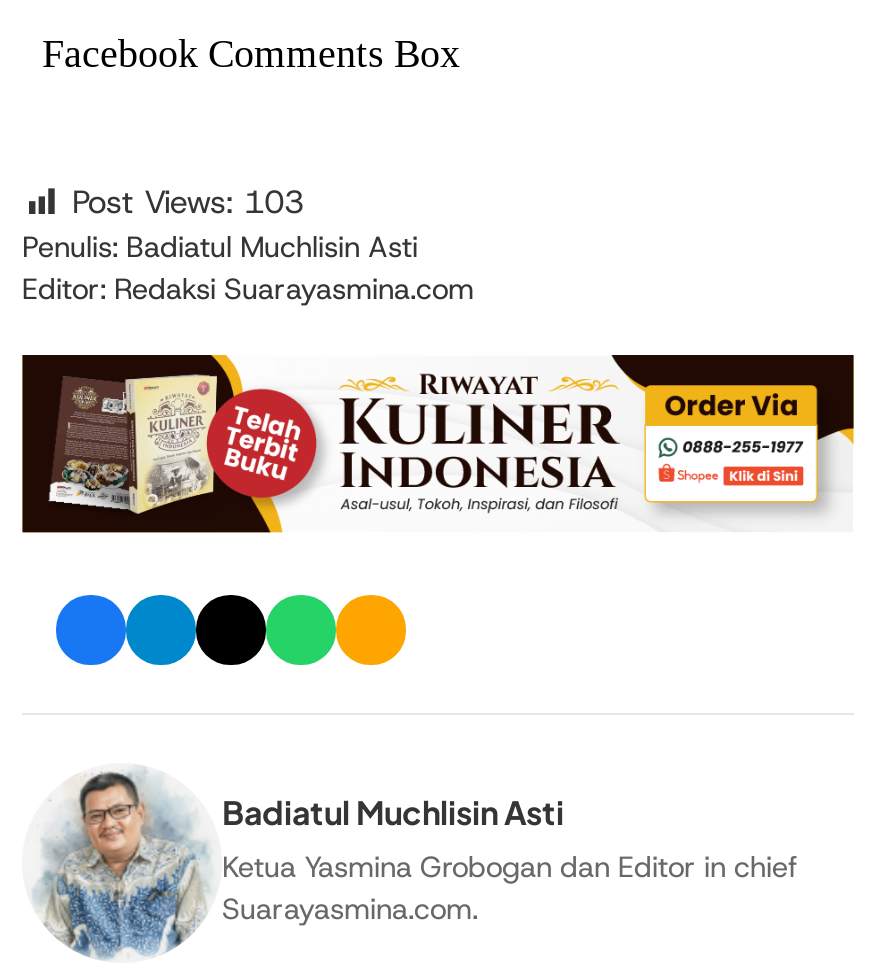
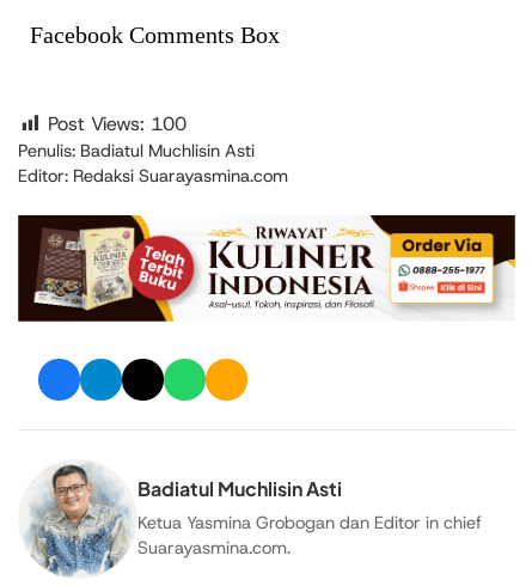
[72,180,304,222] Post Views: 103 -> [48,111,186,136] Post Views: 100

